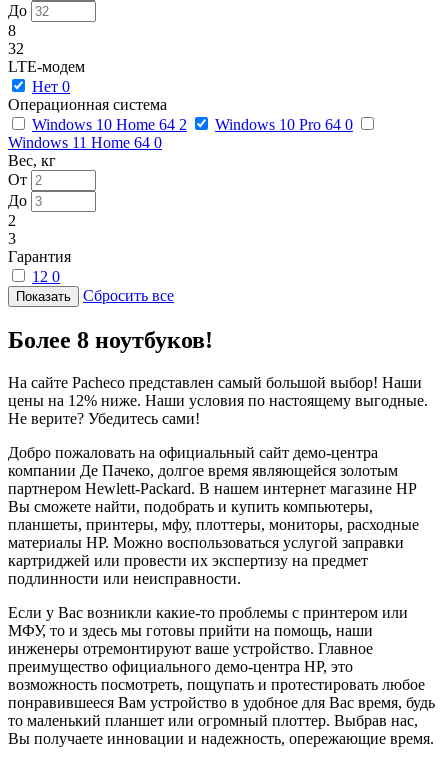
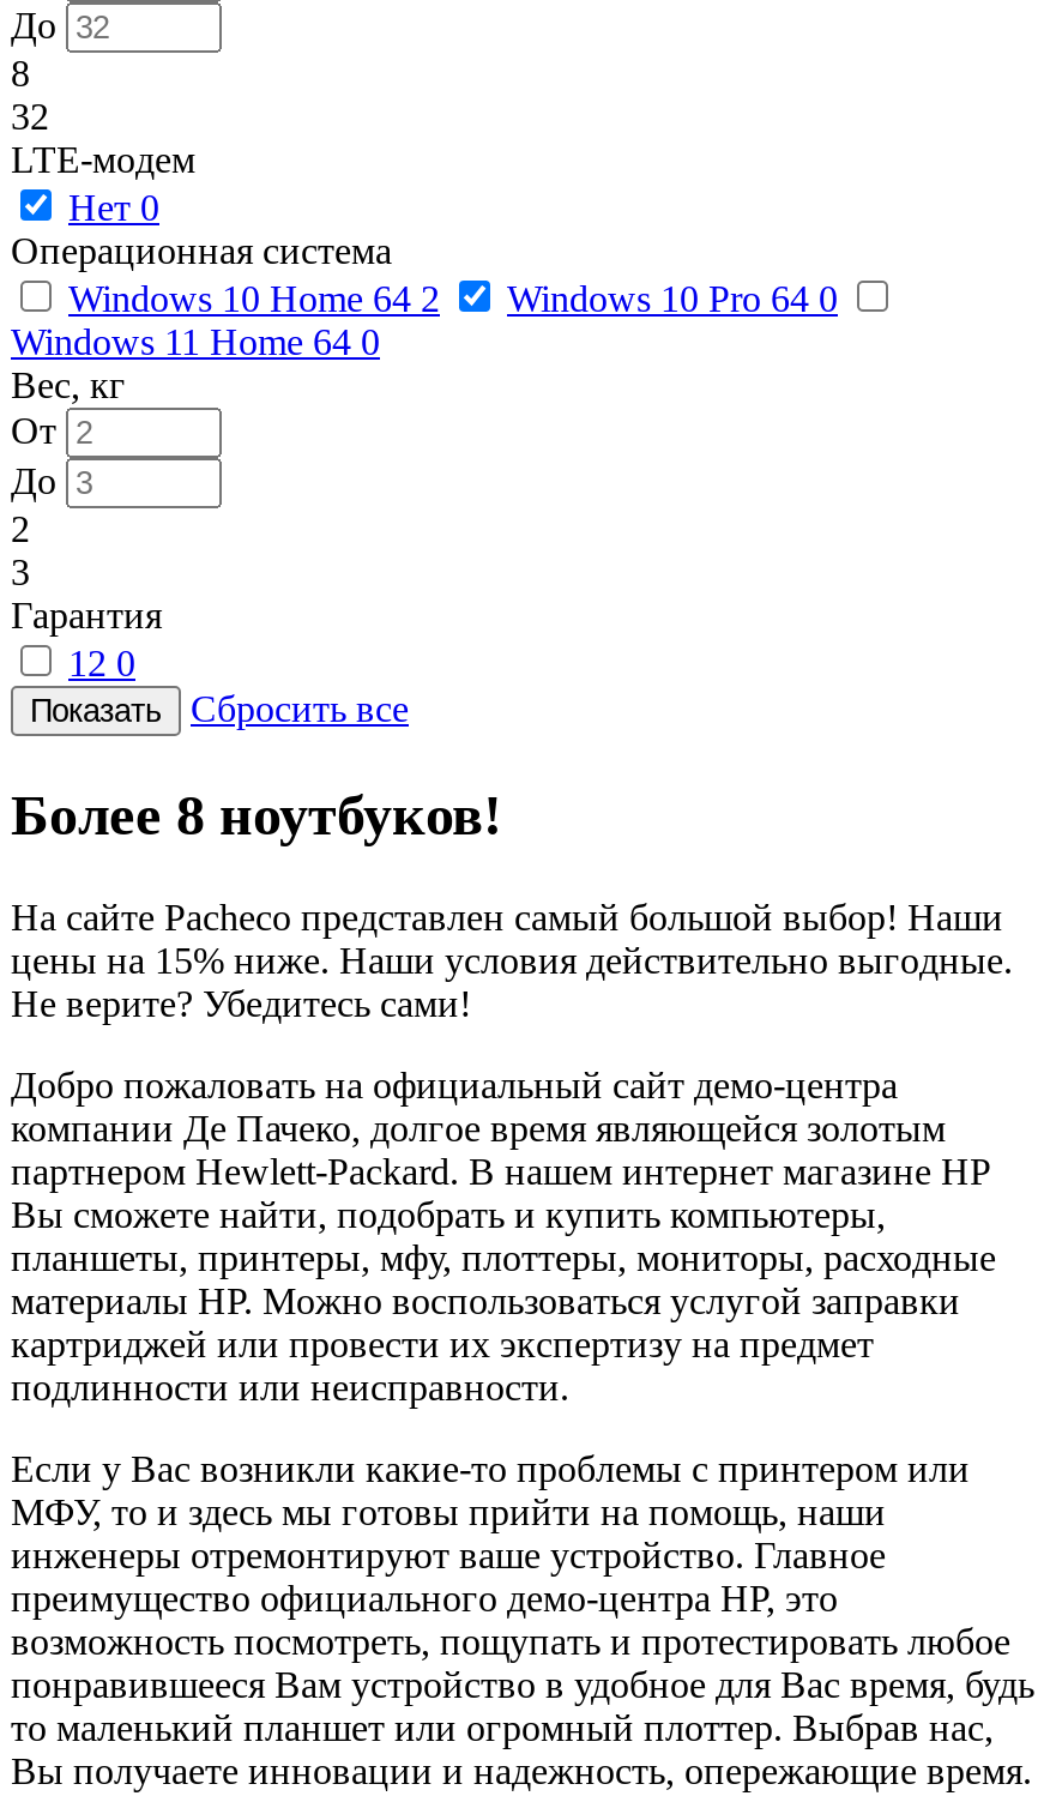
[8,392,428,409] цены на 12% ниже. Наши условия по настоящему выгодные. -> [11,939,1013,980] цены на 15% ниже. Наши условия действительно выгодные.

